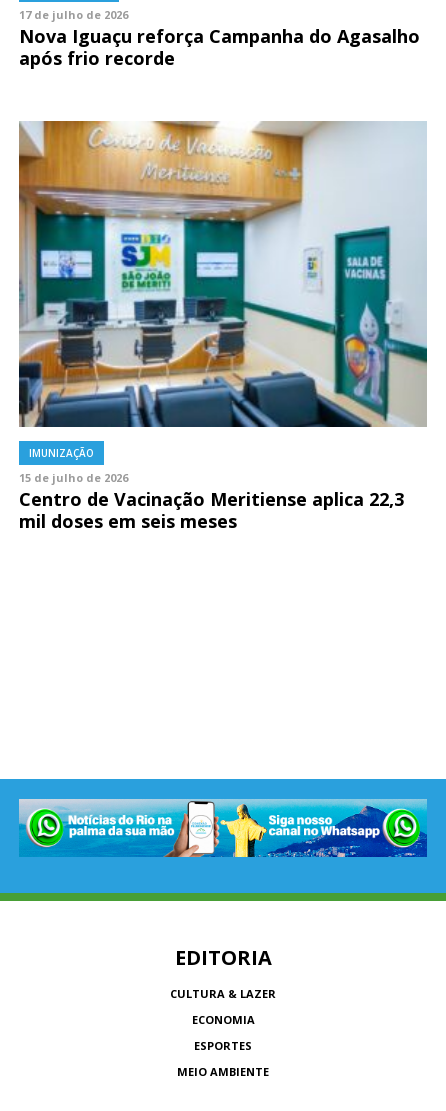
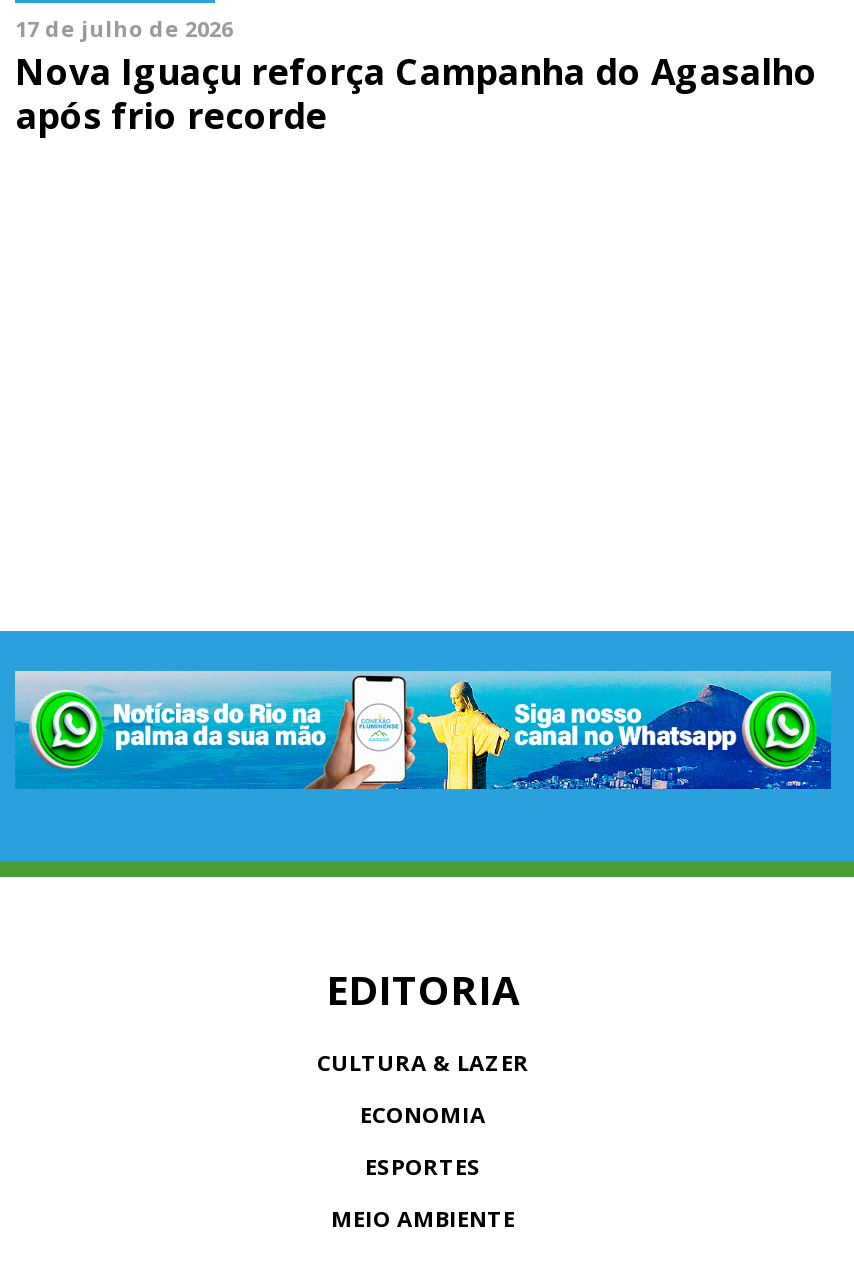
[18,120,428,533] [image] | IMUNIZAÇÃO | 15 de julho de 2026 | Centro de Vacinação Meritiense aplica 22,3 | mil doses em seis meses -> none

